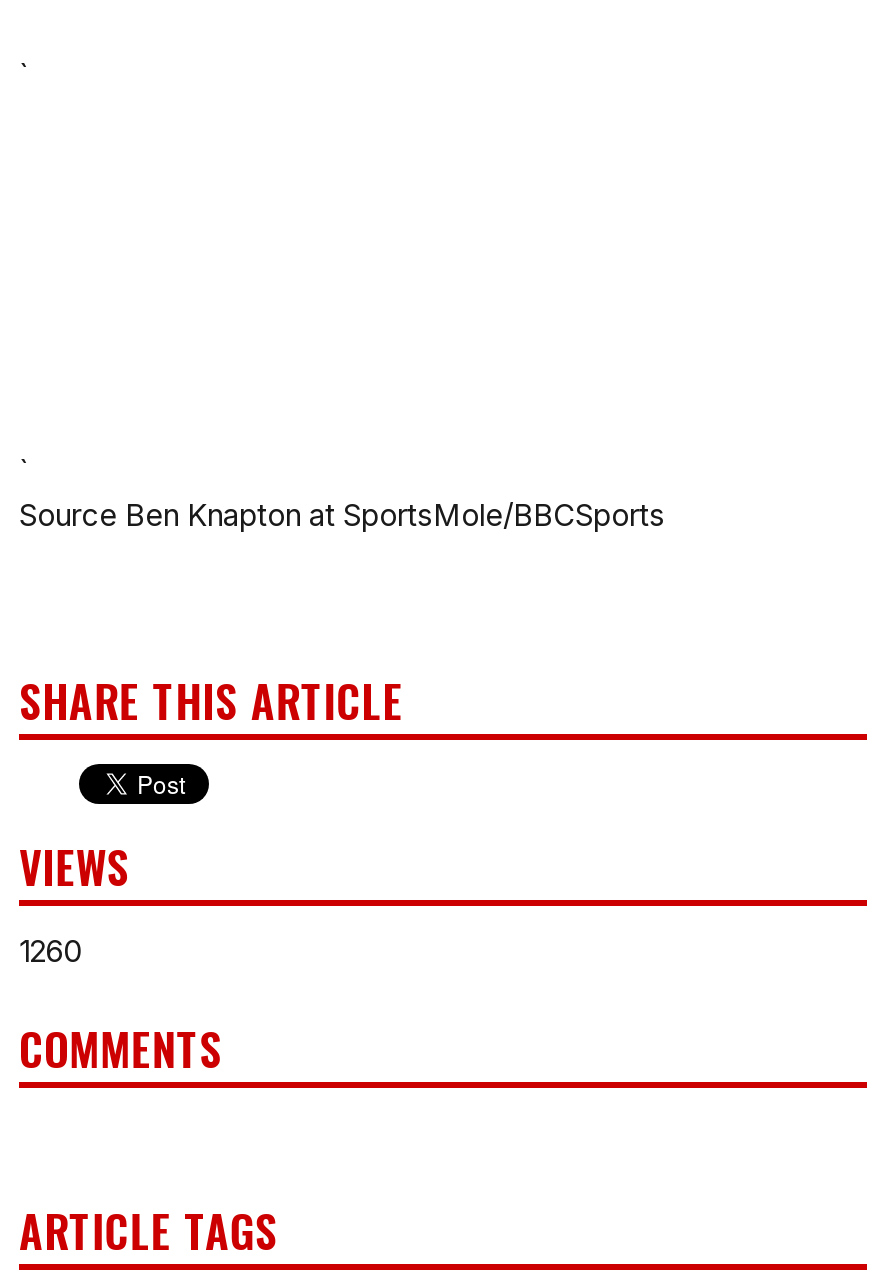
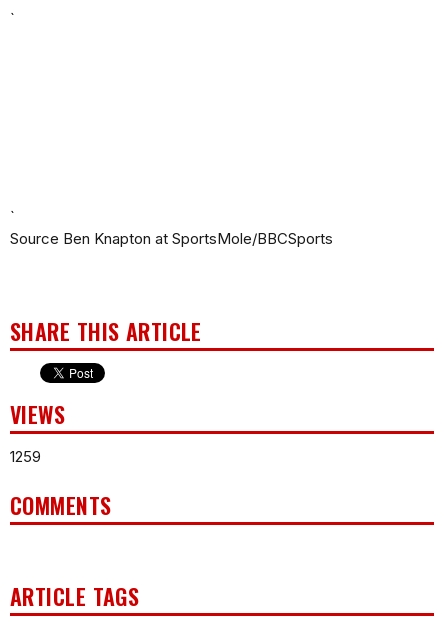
[19,932,81,970] 1260 -> [10,447,41,466] 1259

